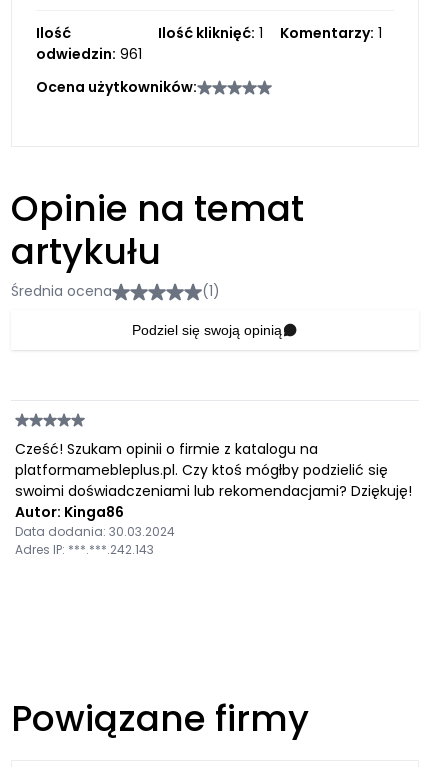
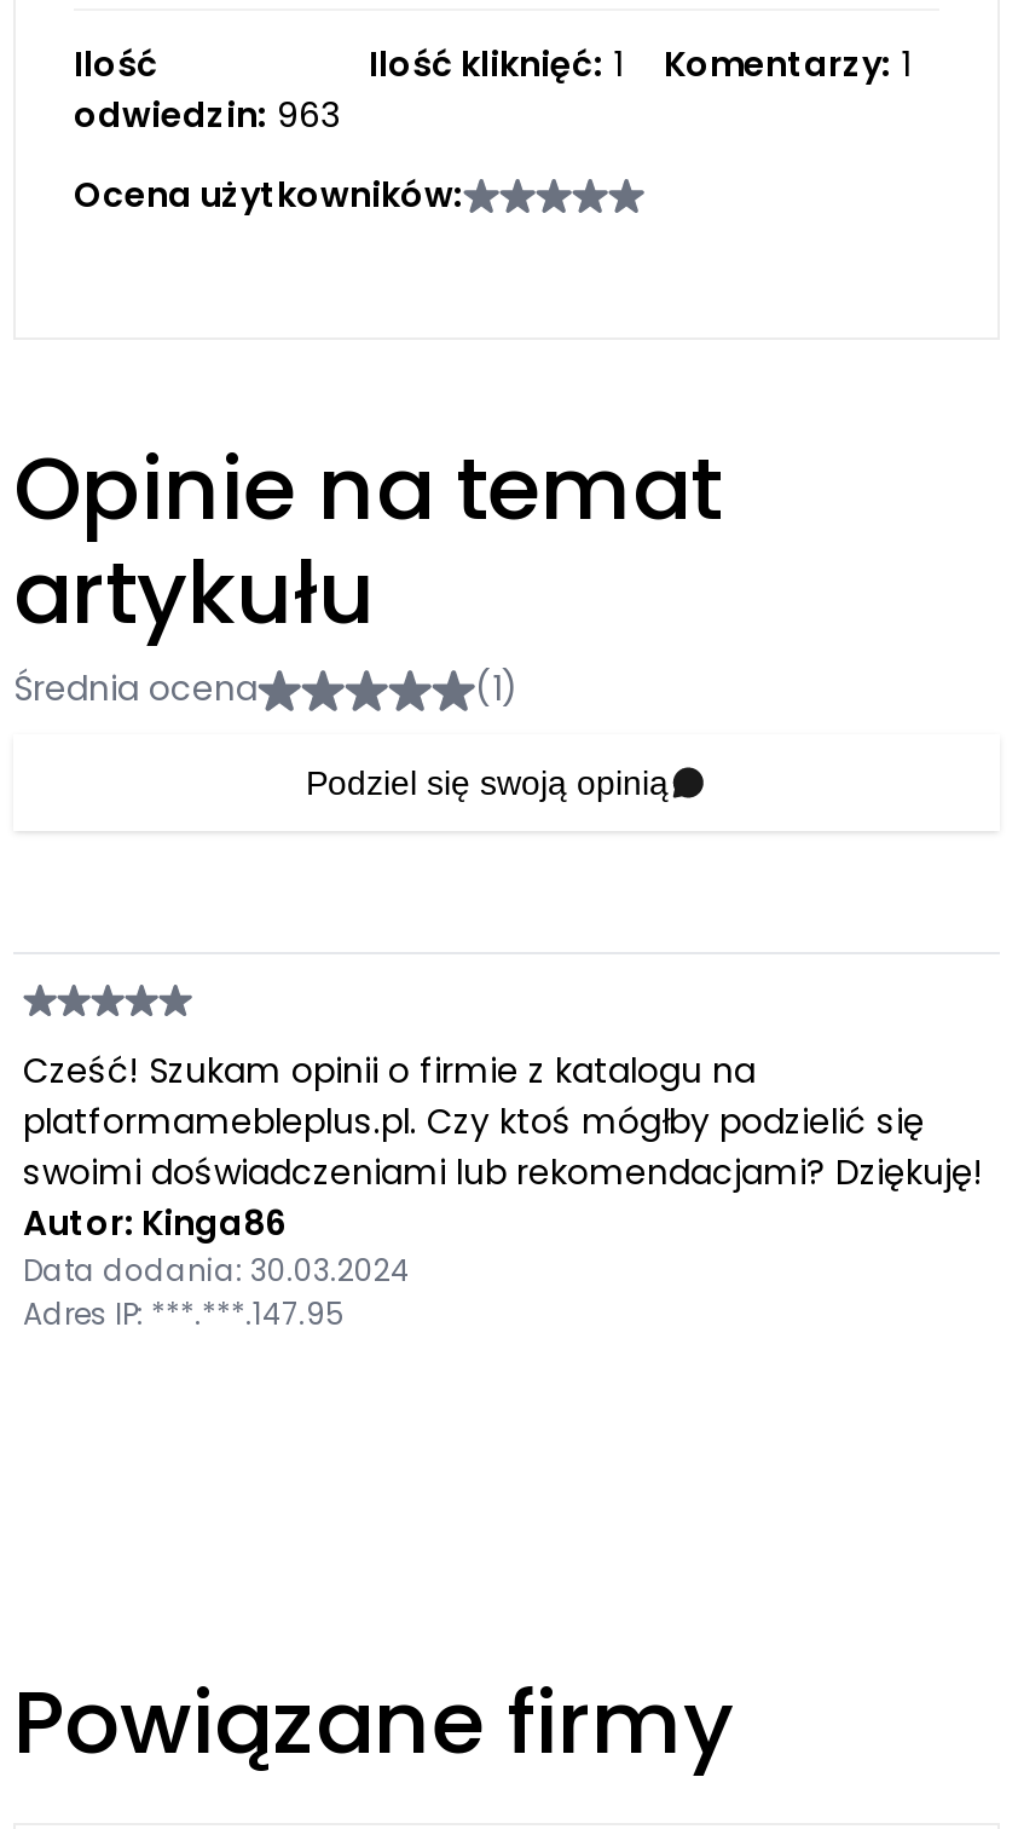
[36,44,142,64] odwiedzin: 961 -> [74,91,340,139] odwiedzin: 963
[15,541,154,558] Adres IP: ***.***.242.143 -> [23,1293,345,1334] Adres IP: ***.***.147.95

